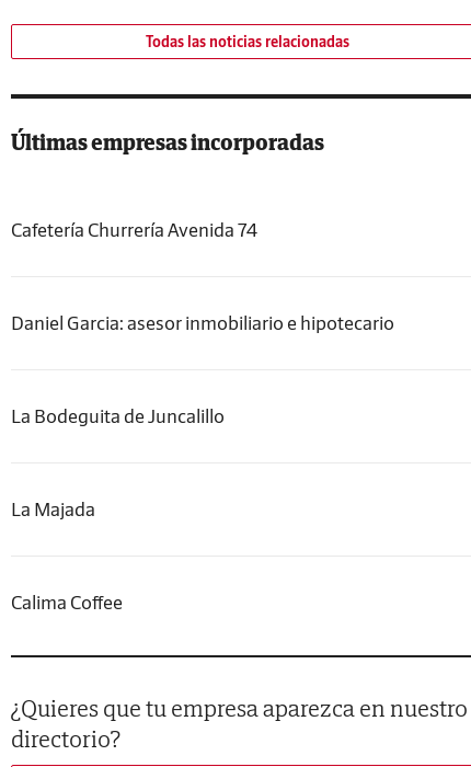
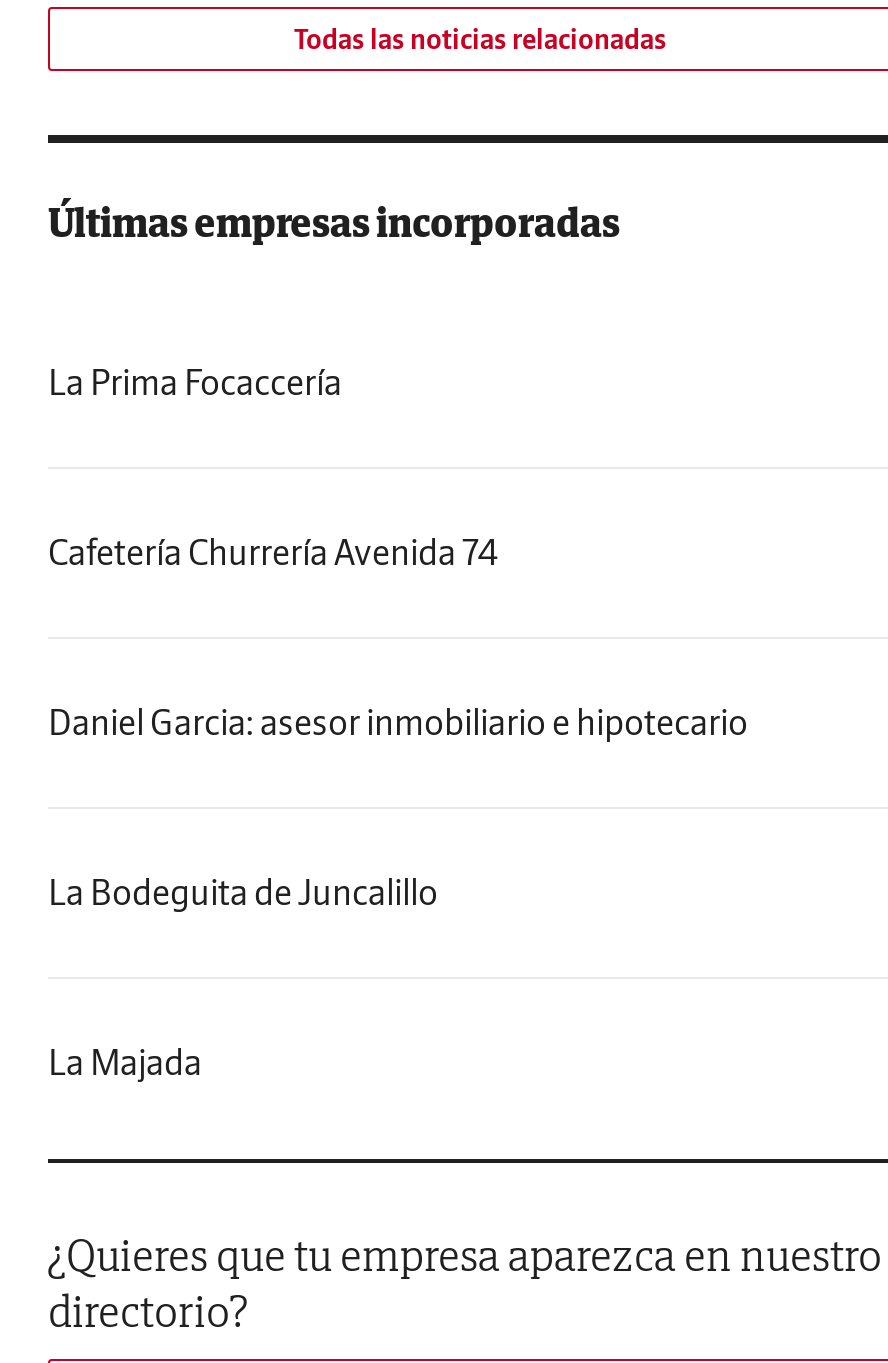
none -> [48,359,342,405] La Prima Focaccería
moved [11,217,394,521] -> [48,529,748,1085]: Cafetería Churrería Avenida 74 | Daniel Garcia: asesor inmobiliario e hipotecario | La Bodeguita de Juncalillo | La Majada
[11,589,123,614] Calima Coffee -> none

